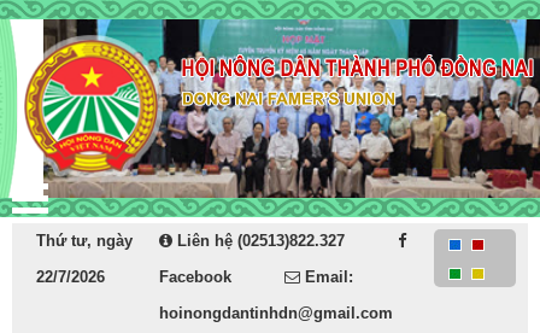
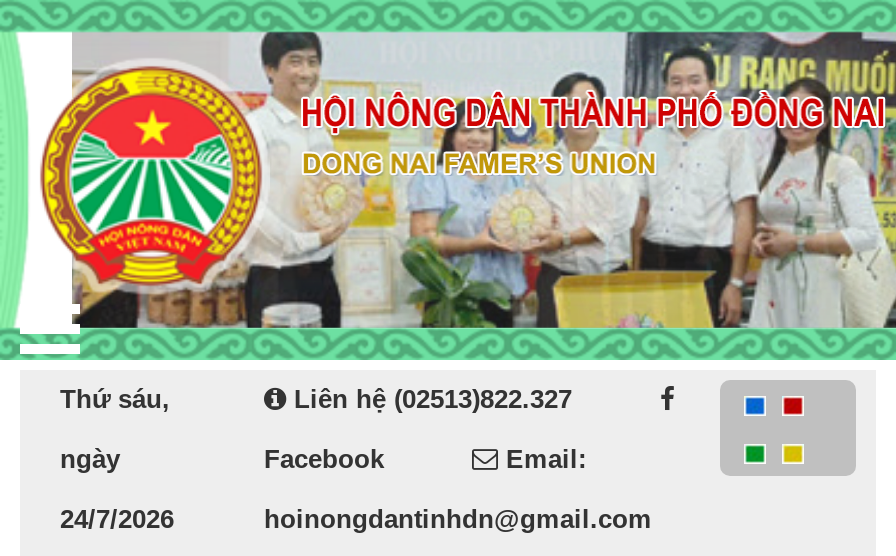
[36,18,536,286] [image] | Thứ tư, ngày | 22/7/2026 -> [60,30,890,534] [image] | Thứ sáu, | ngày | 24/7/2026

